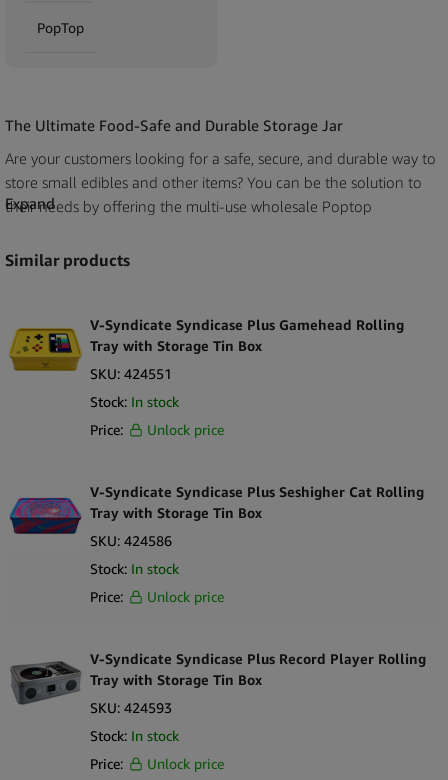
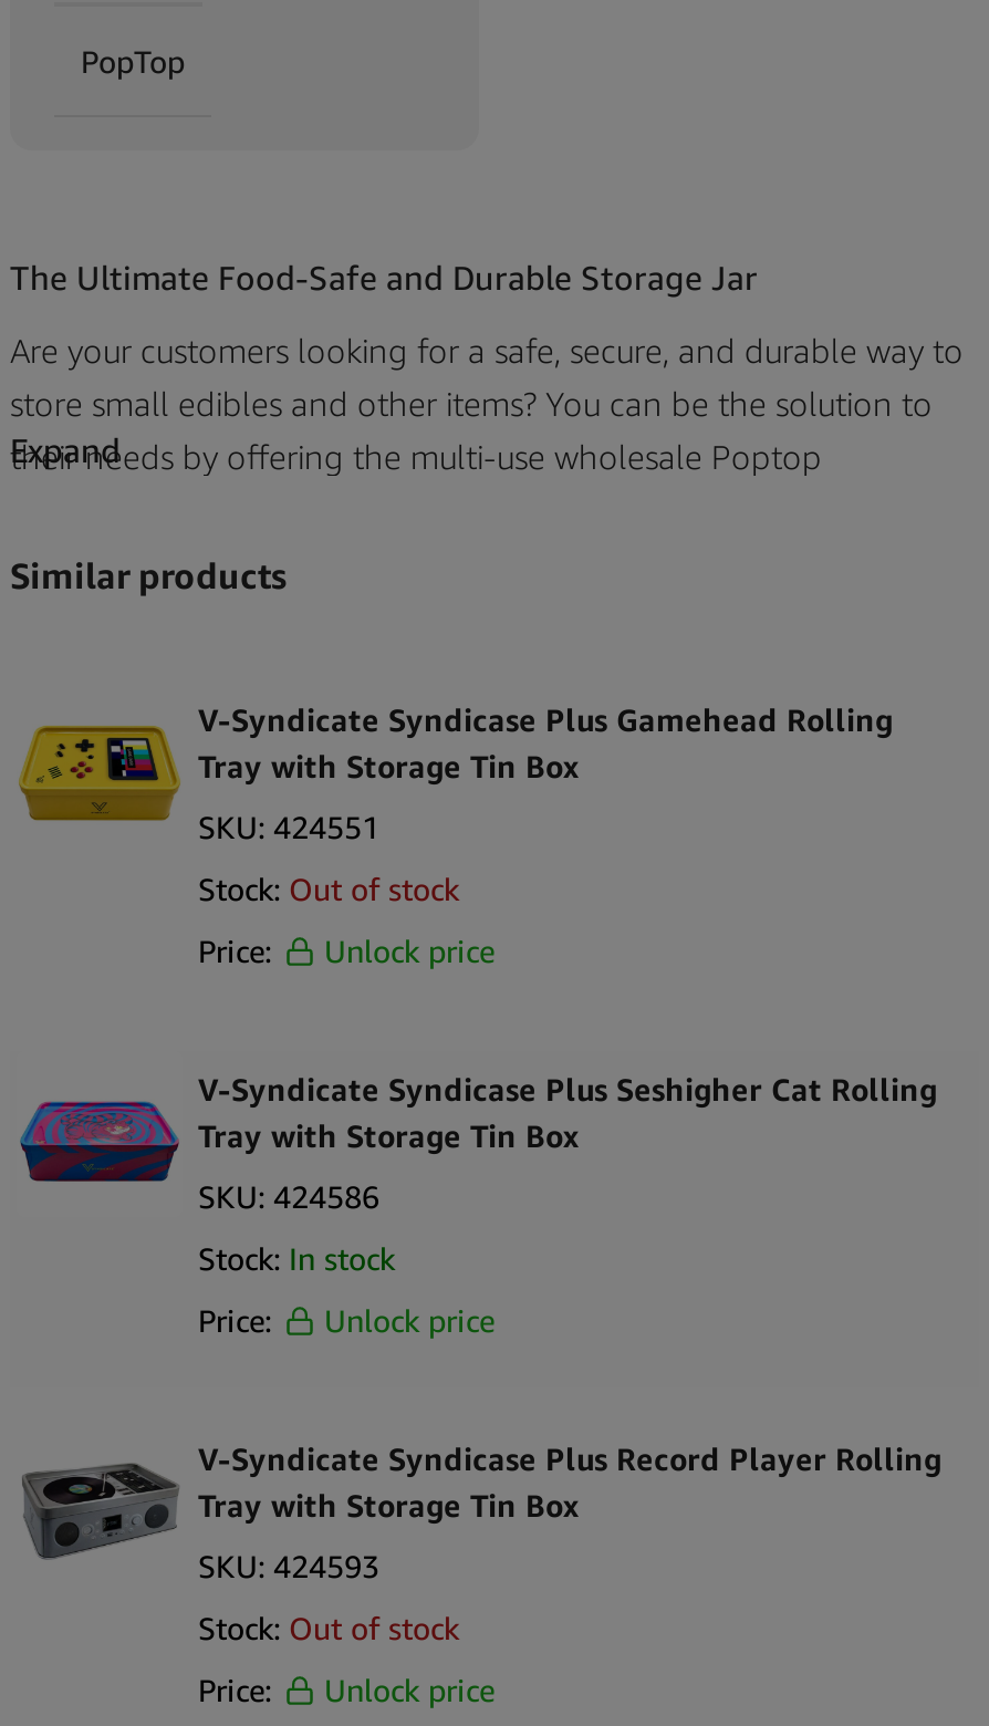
[90,393,179,410] Stock: In stock -> [198,869,459,908] Stock: Out of stock
[90,727,179,744] Stock: In stock -> [198,1608,459,1647] Stock: Out of stock

